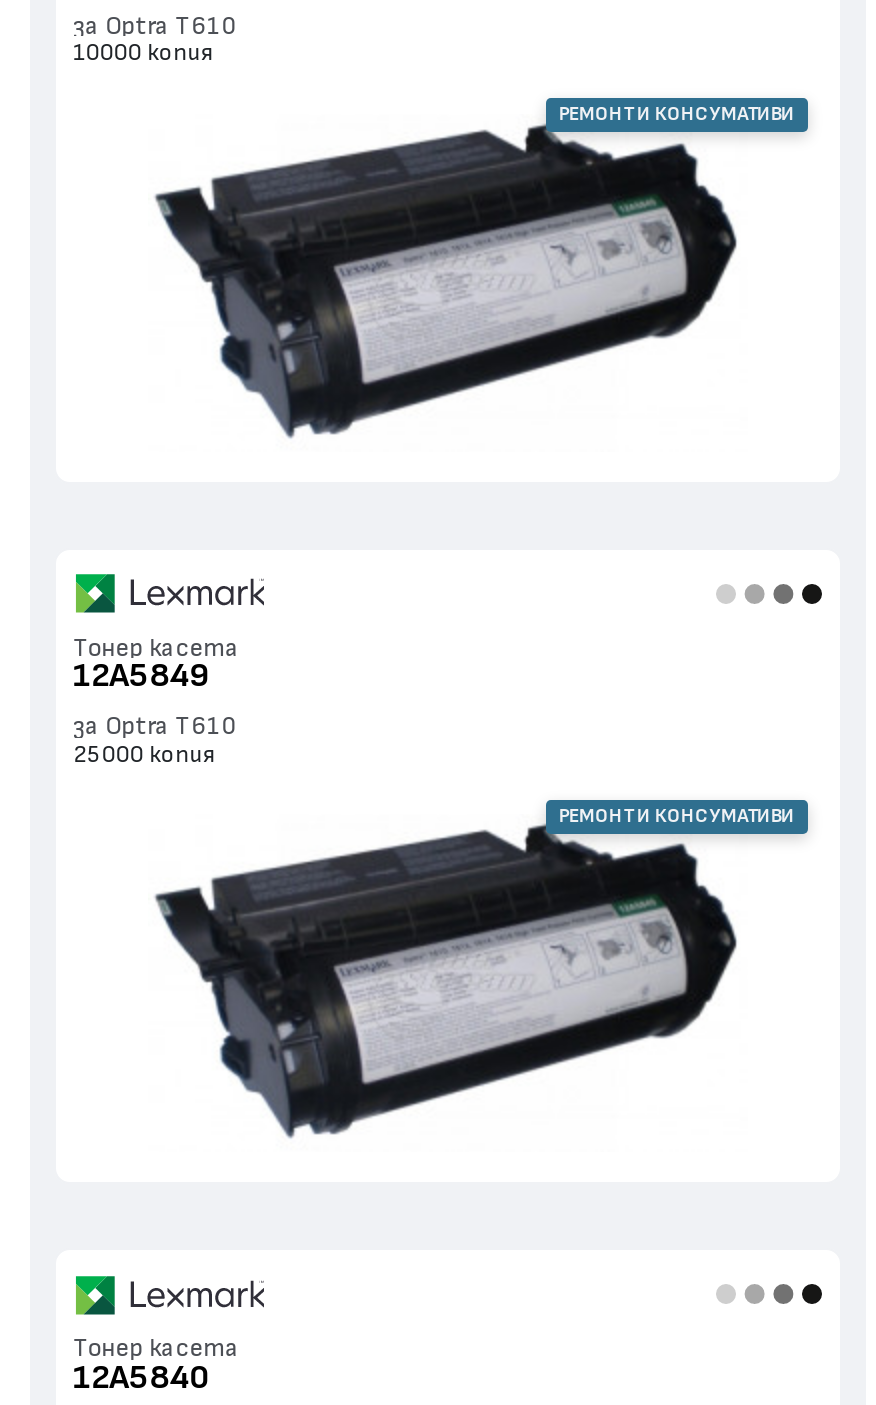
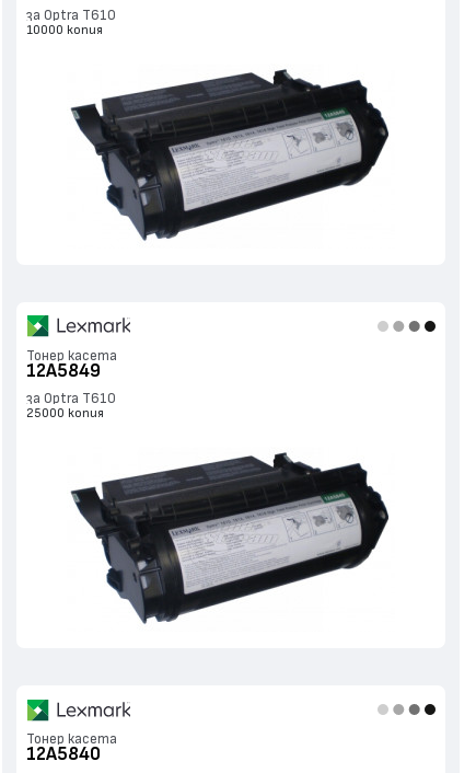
[559,104,795,124] РЕМОНТ И КОНСУМАТИВИ -> none
[559,805,795,825] РЕМОНТ И КОНСУМАТИВИ -> none

